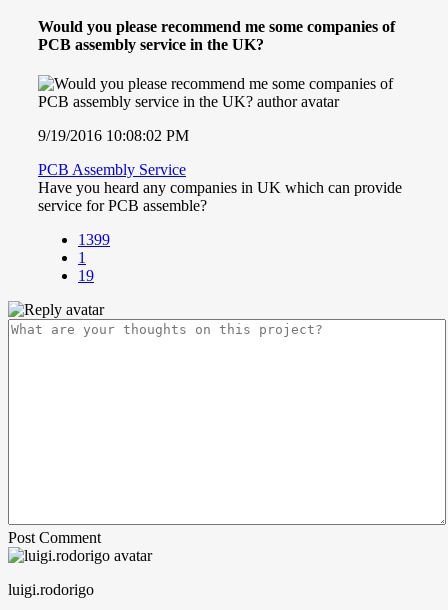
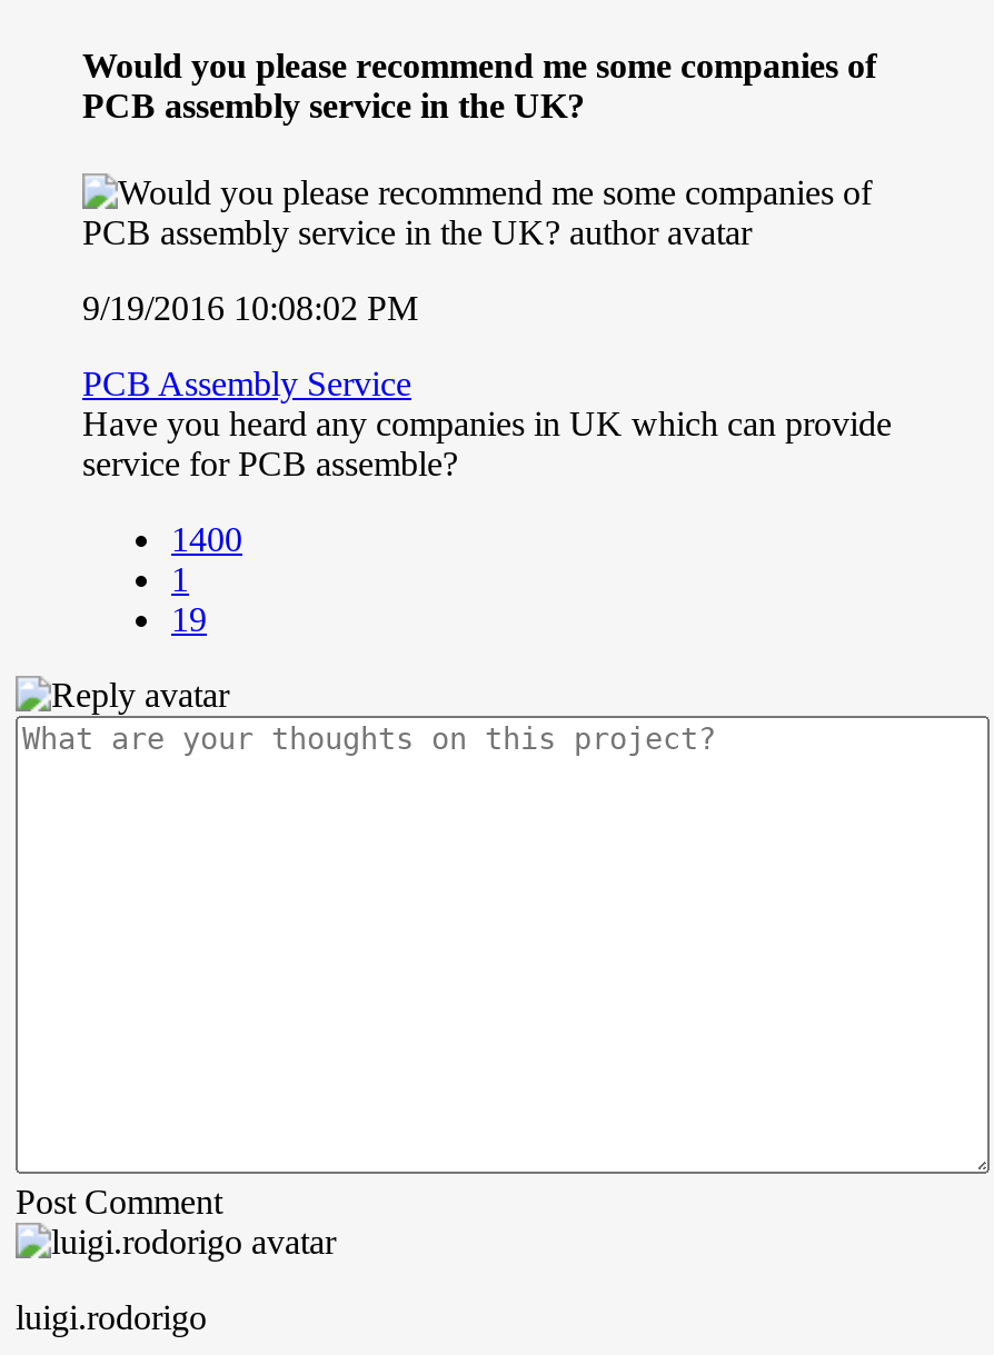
[78,231,110,248] 1399 -> [171,520,242,558] 1400

